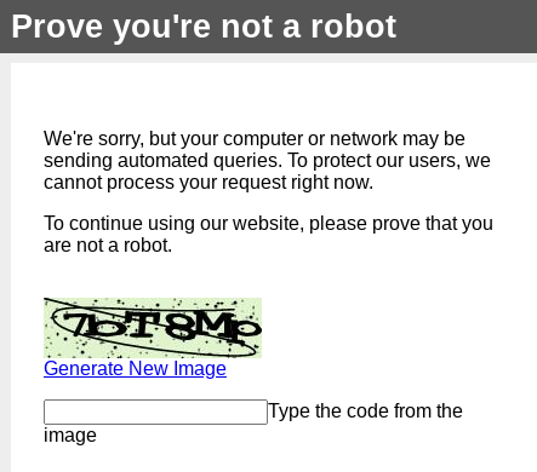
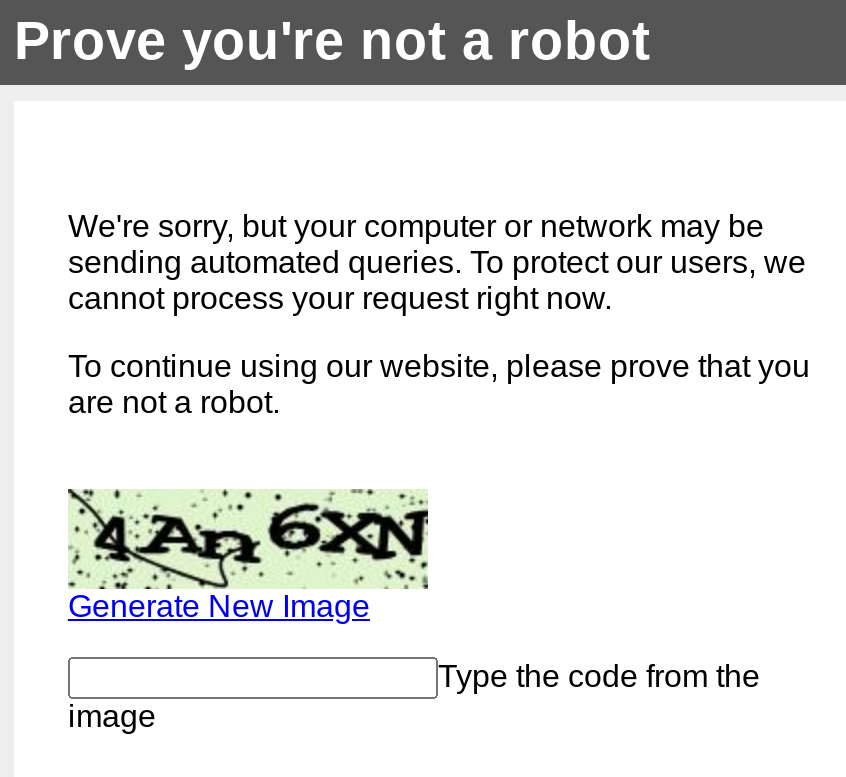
[45,299,263,358] [image] -> [68,489,430,589] [image]

